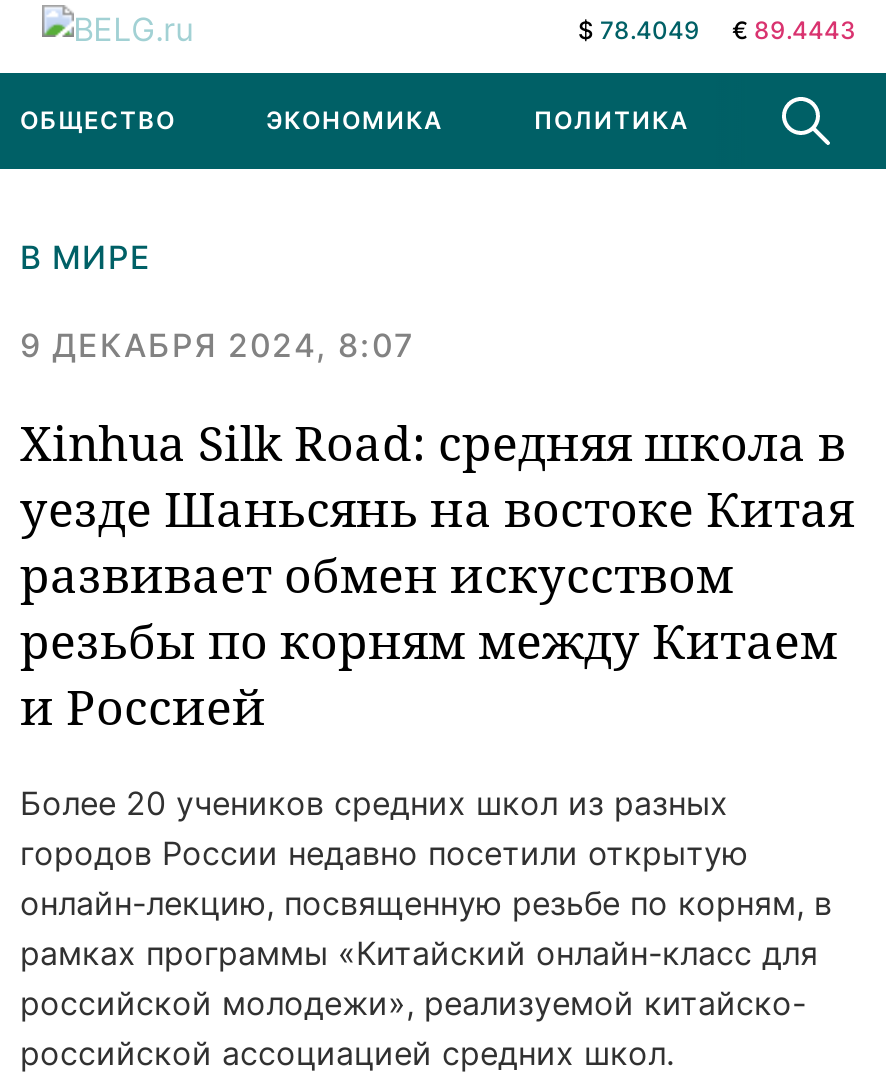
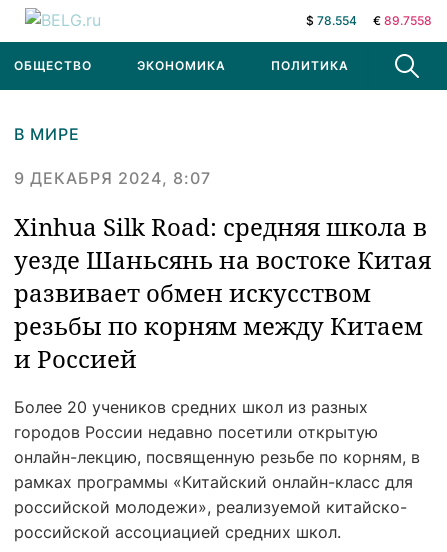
[578,14,700,44] $78.4049 -> [306,12,357,27] $78.554
[732,14,856,44] €89.4443 -> [373,12,432,27] €89.7558

